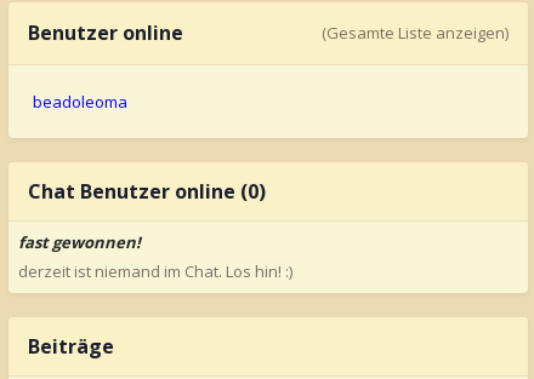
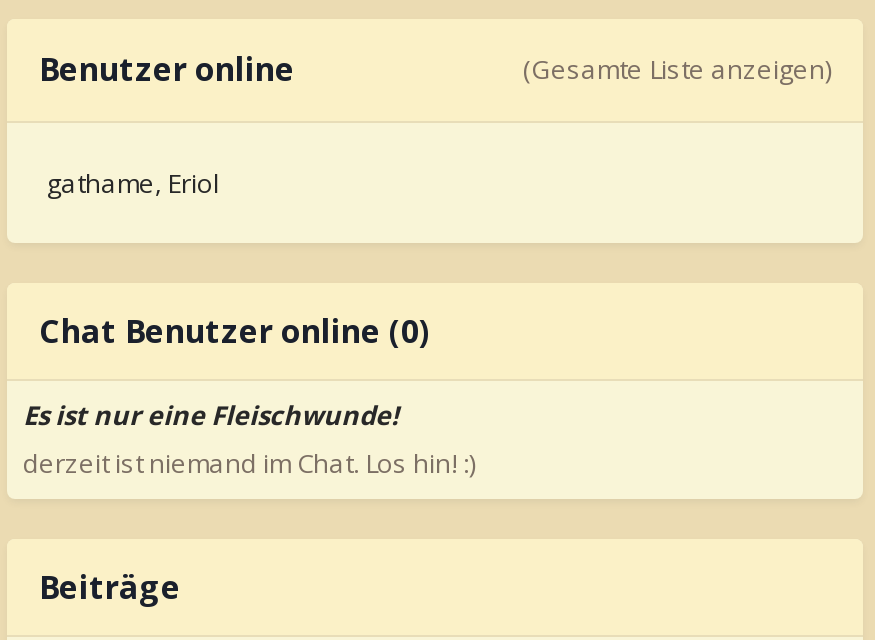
[33,91,127,112] beadoleoma -> [47,165,219,201] gathame Eriol
[18,231,141,253] fast gewonnen! -> [23,397,399,433] Es ist nur eine Fleischwunde!

